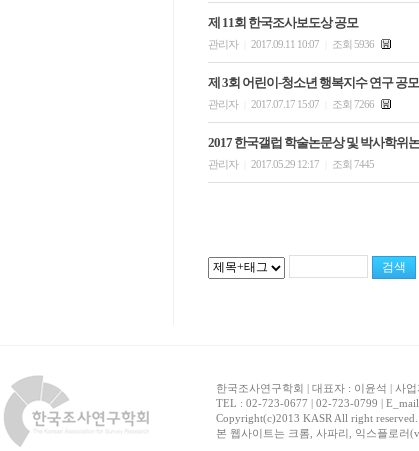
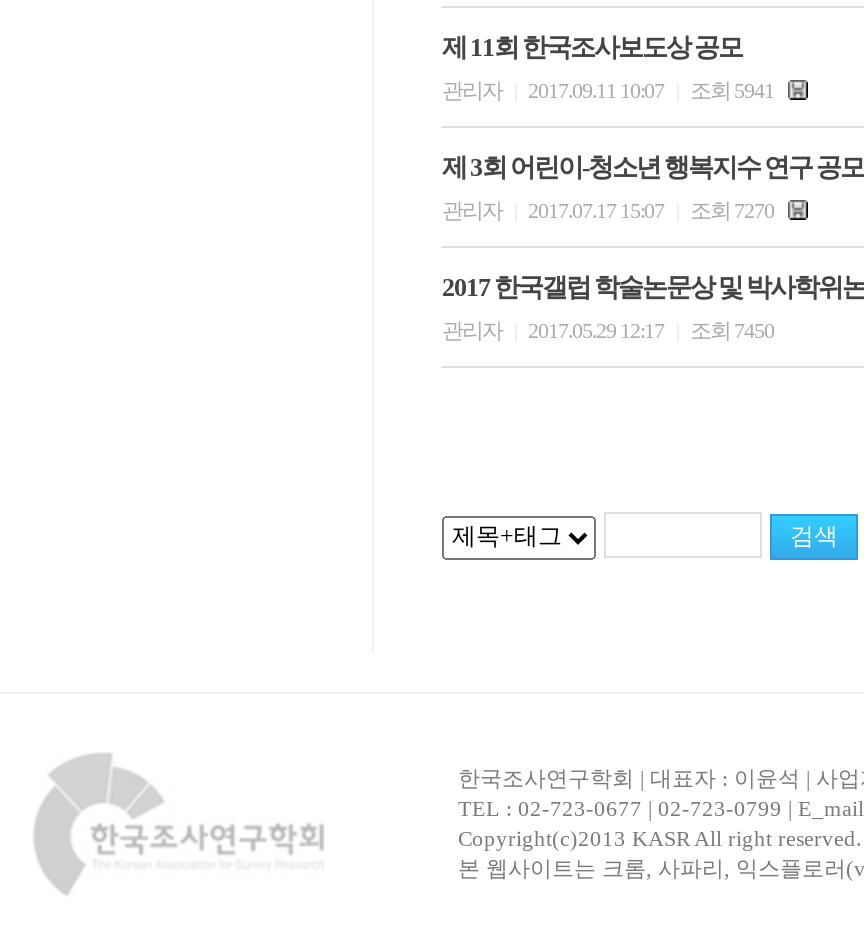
[208,38,376,50] 관리자 2017.09.11 10:07 조회 5936 -> [442,78,778,102] 관리자 2017.09.11 10:07 조회 5941
[208,98,376,110] 관리자 2017.07.17 15:07 조회 7266 -> [442,198,778,222] 관리자 2017.07.17 15:07 조회 7270
[208,158,374,170] 관리자 2017.05.29 12:17 조회 7445 -> [442,318,774,342] 관리자 2017.05.29 12:17 조회 7450

